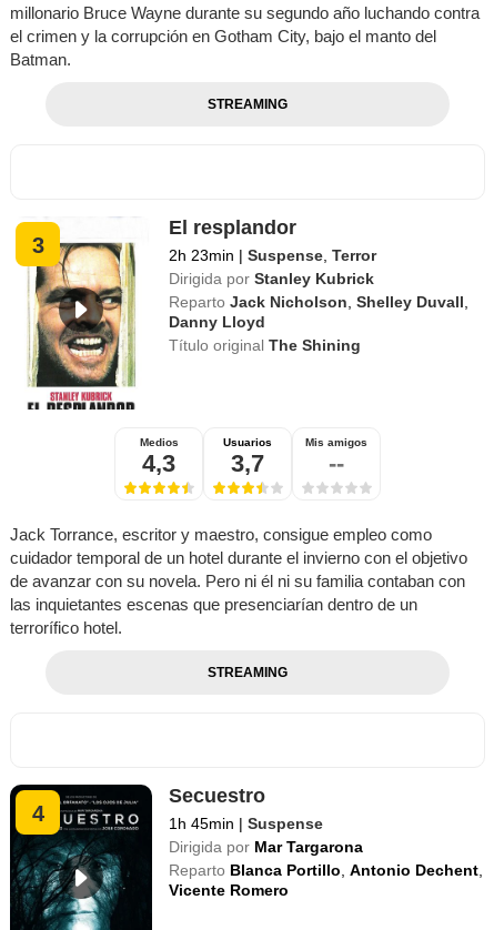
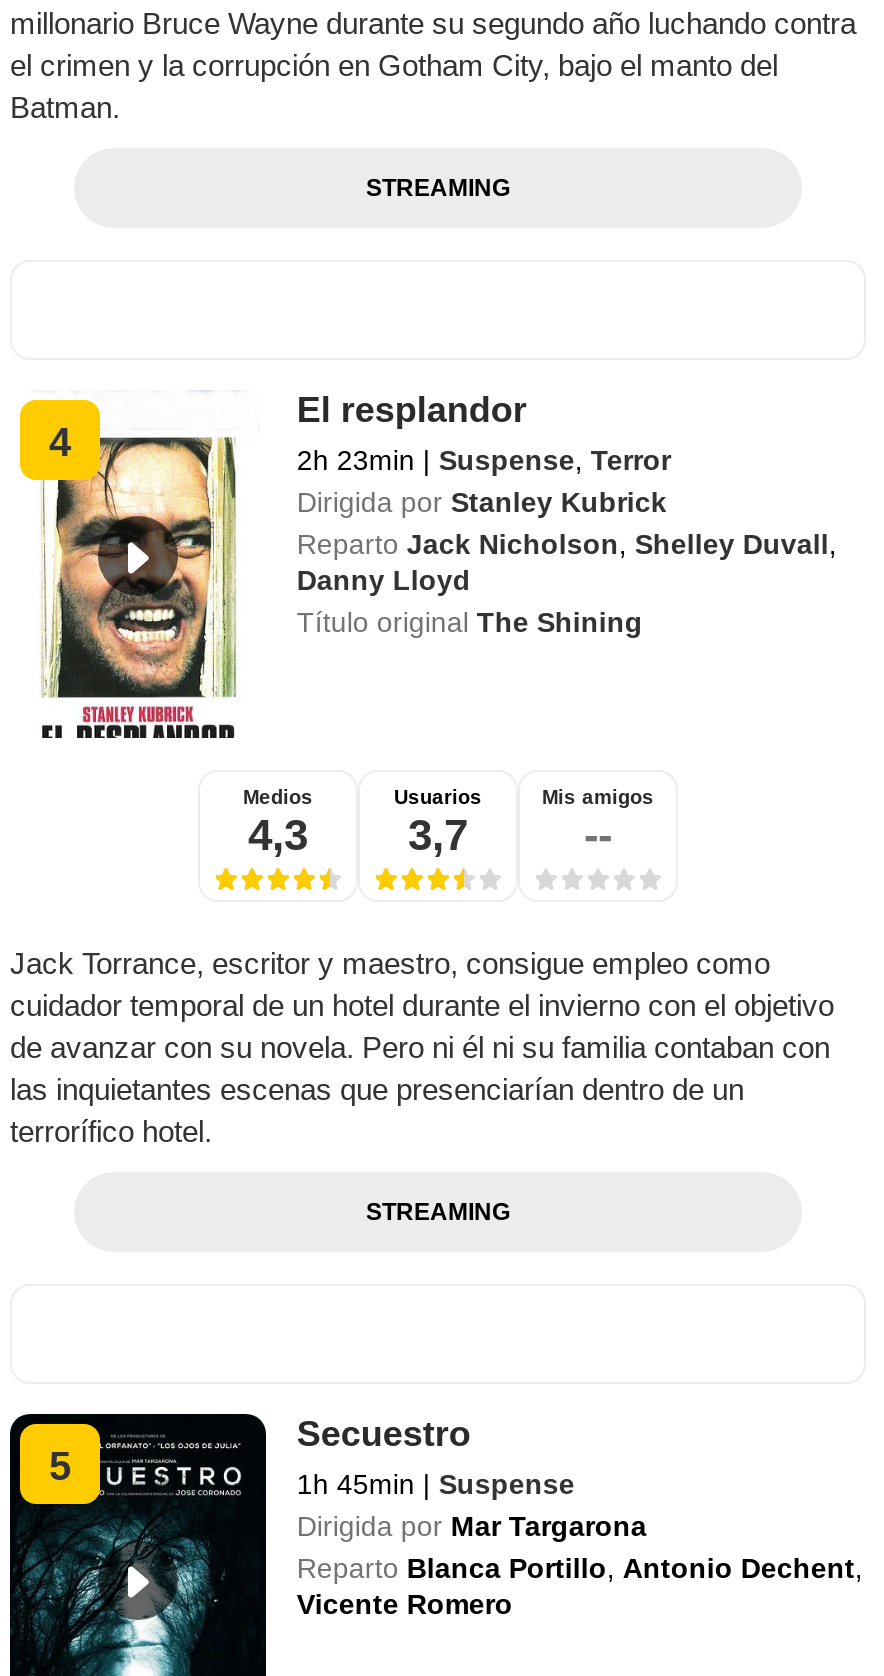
[32,233,44,257] 3 -> [49,420,71,464] 4
[32,801,44,825] 4 -> [49,1444,71,1488] 5

